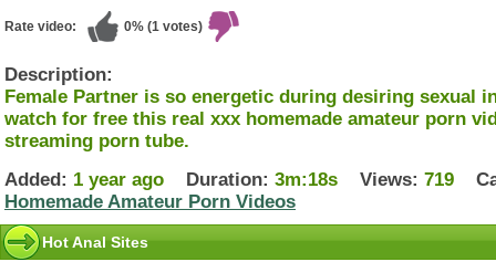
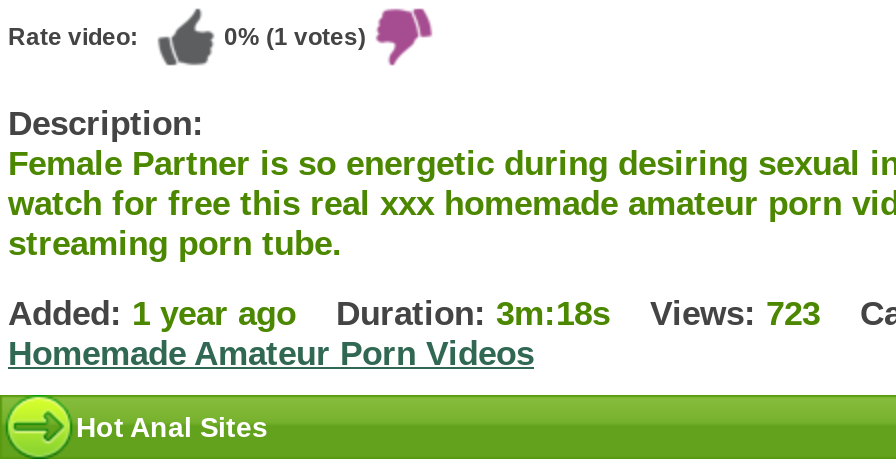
[354,169,454,190] Views: 719 -> [640,294,820,332] Views: 723

